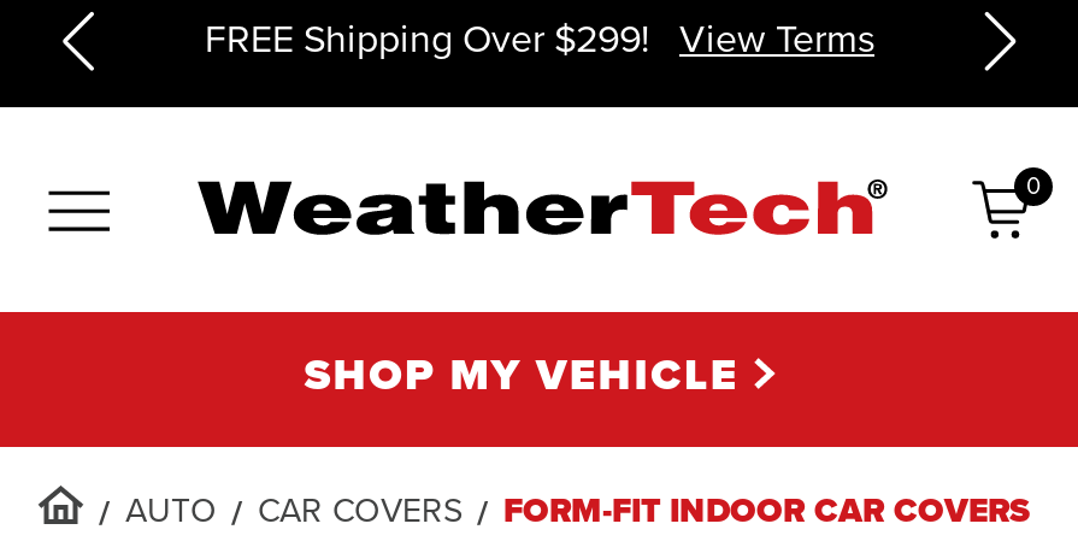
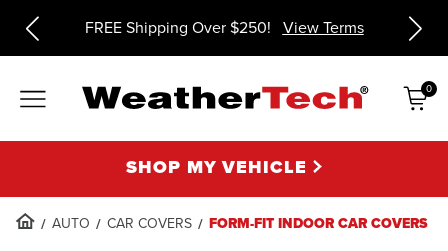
[205,11,874,66] FREE Shipping Over $299! View Terms -> [84,16,363,39] FREE Shipping Over $250! View Terms

